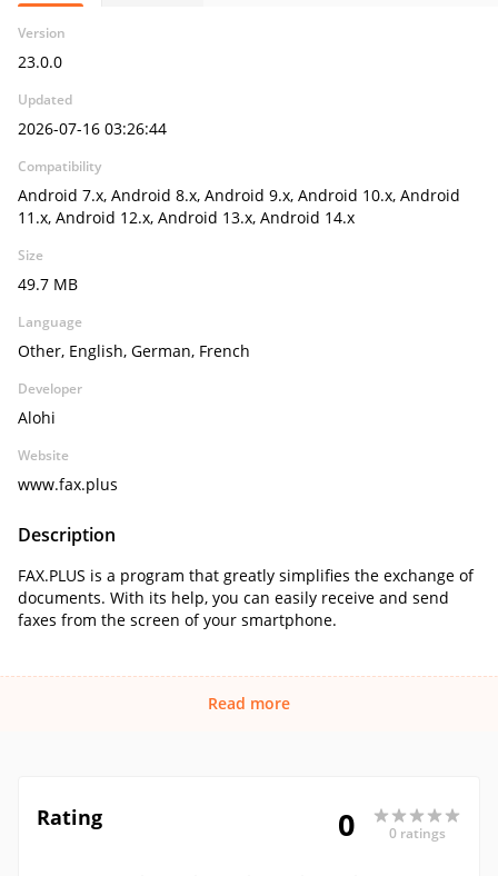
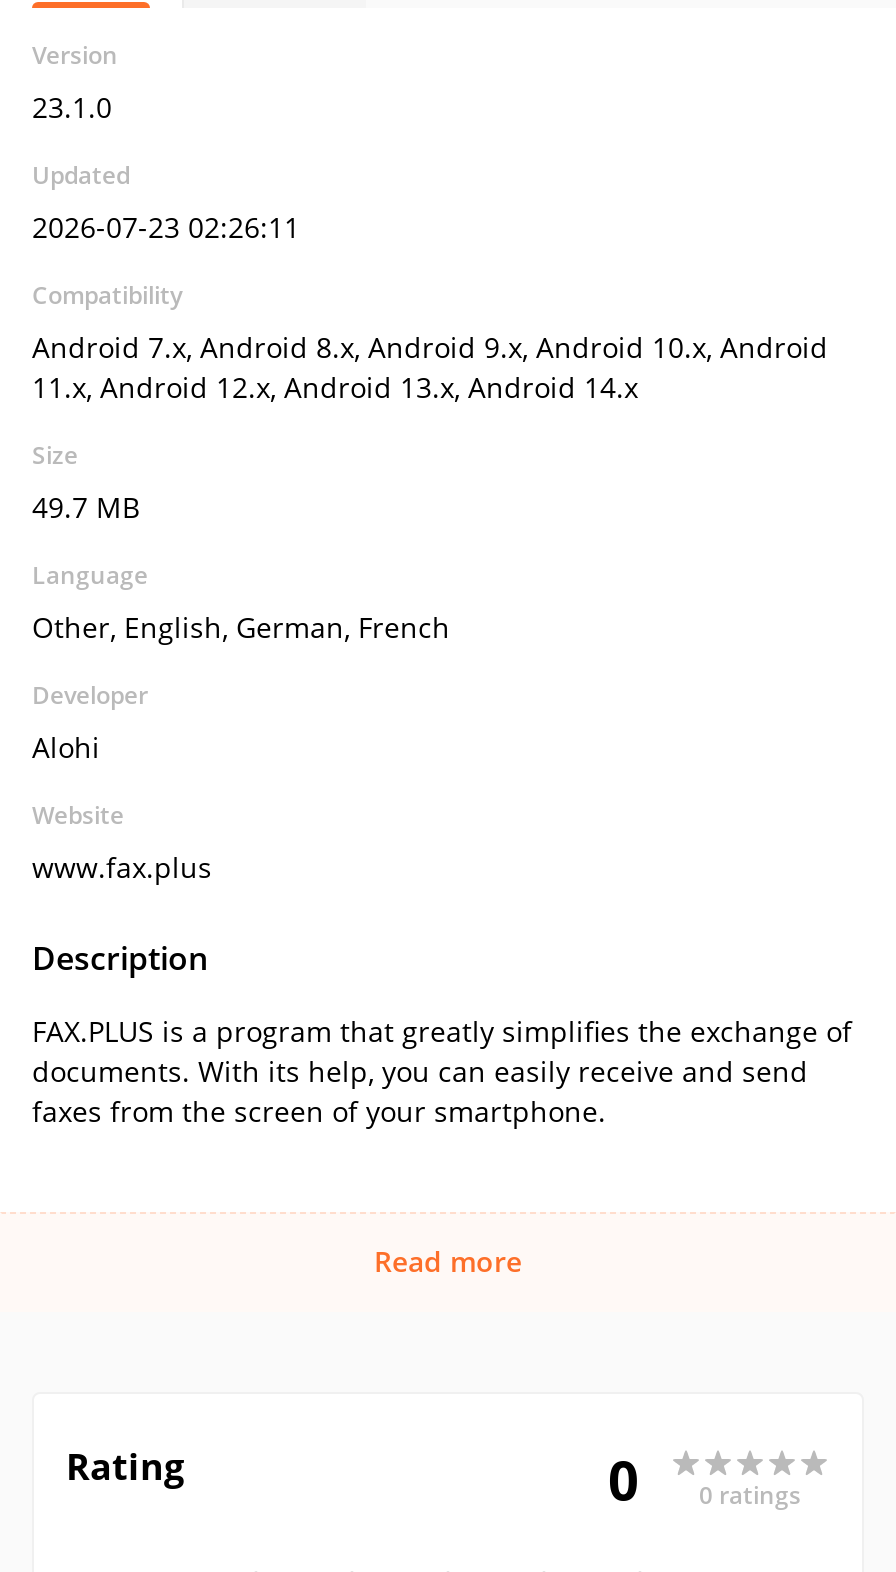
[18,51,62,72] 23.0.0 -> [32,88,112,126] 23.1.0
[18,118,167,139] 2026-07-16 03:26:44 -> [32,208,300,246] 2026-07-23 02:26:11

